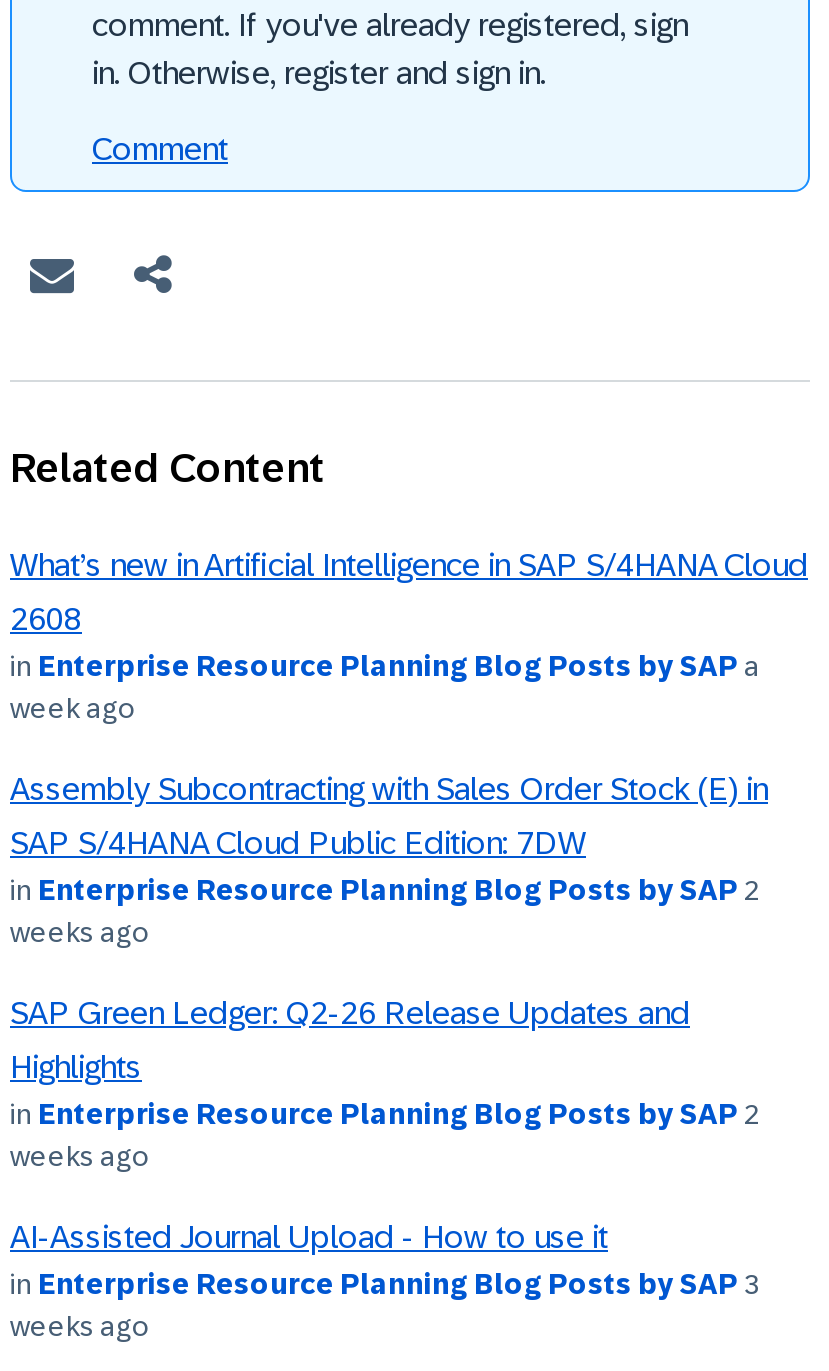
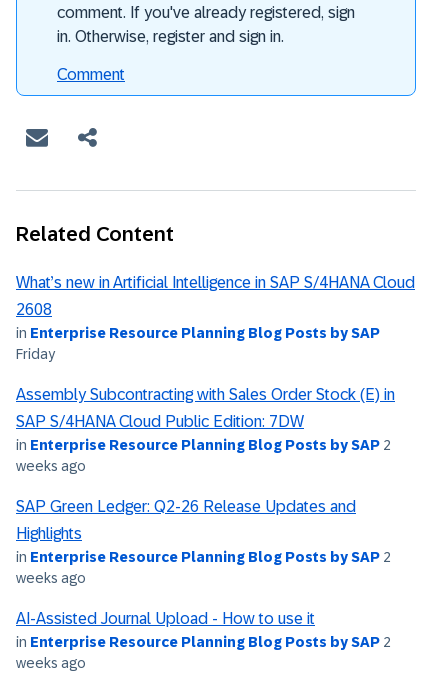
[10,649,760,723] in Enterprise Resource Planning Blog Posts by SAP a | week ago -> [16,324,380,361] in Enterprise Resource Planning Blog Posts by SAP | Friday
[10,1267,760,1299] in Enterprise Resource Planning Blog Posts by SAP 3 -> [16,633,391,649] in Enterprise Resource Planning Blog Posts by SAP 2

